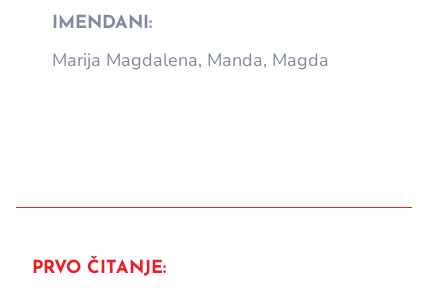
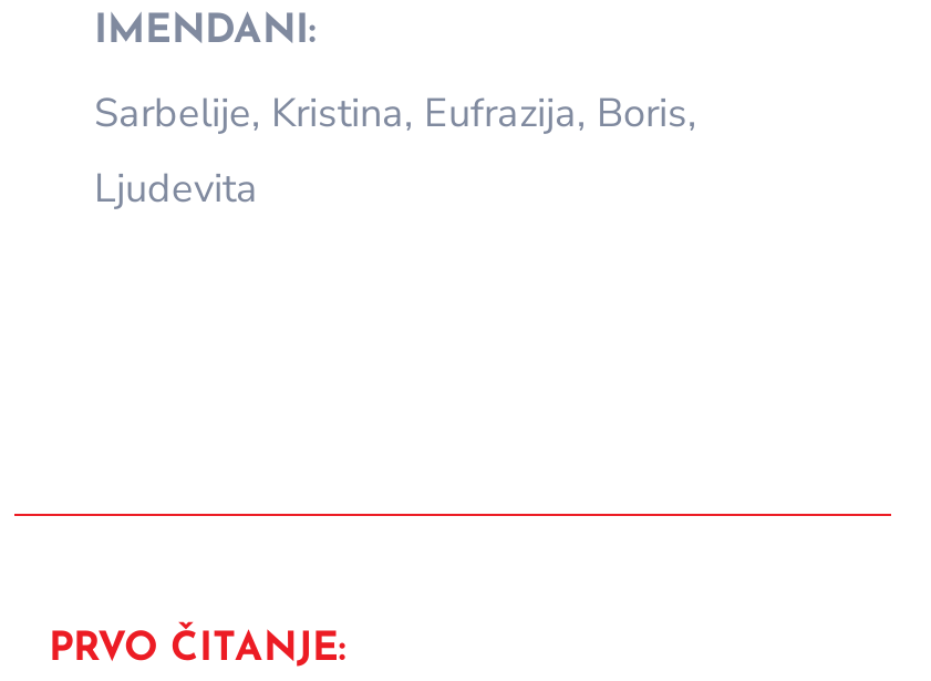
[52,48,329,72] Marija Magdalena, Manda, Magda -> [94,87,696,215] Sarbelije, Kristina, Eufrazija, Boris, | Ljudevita

